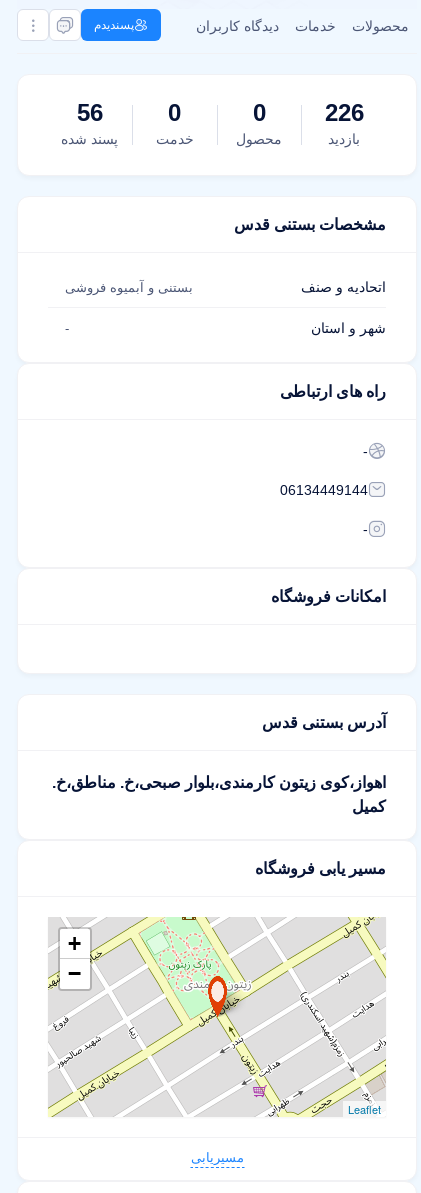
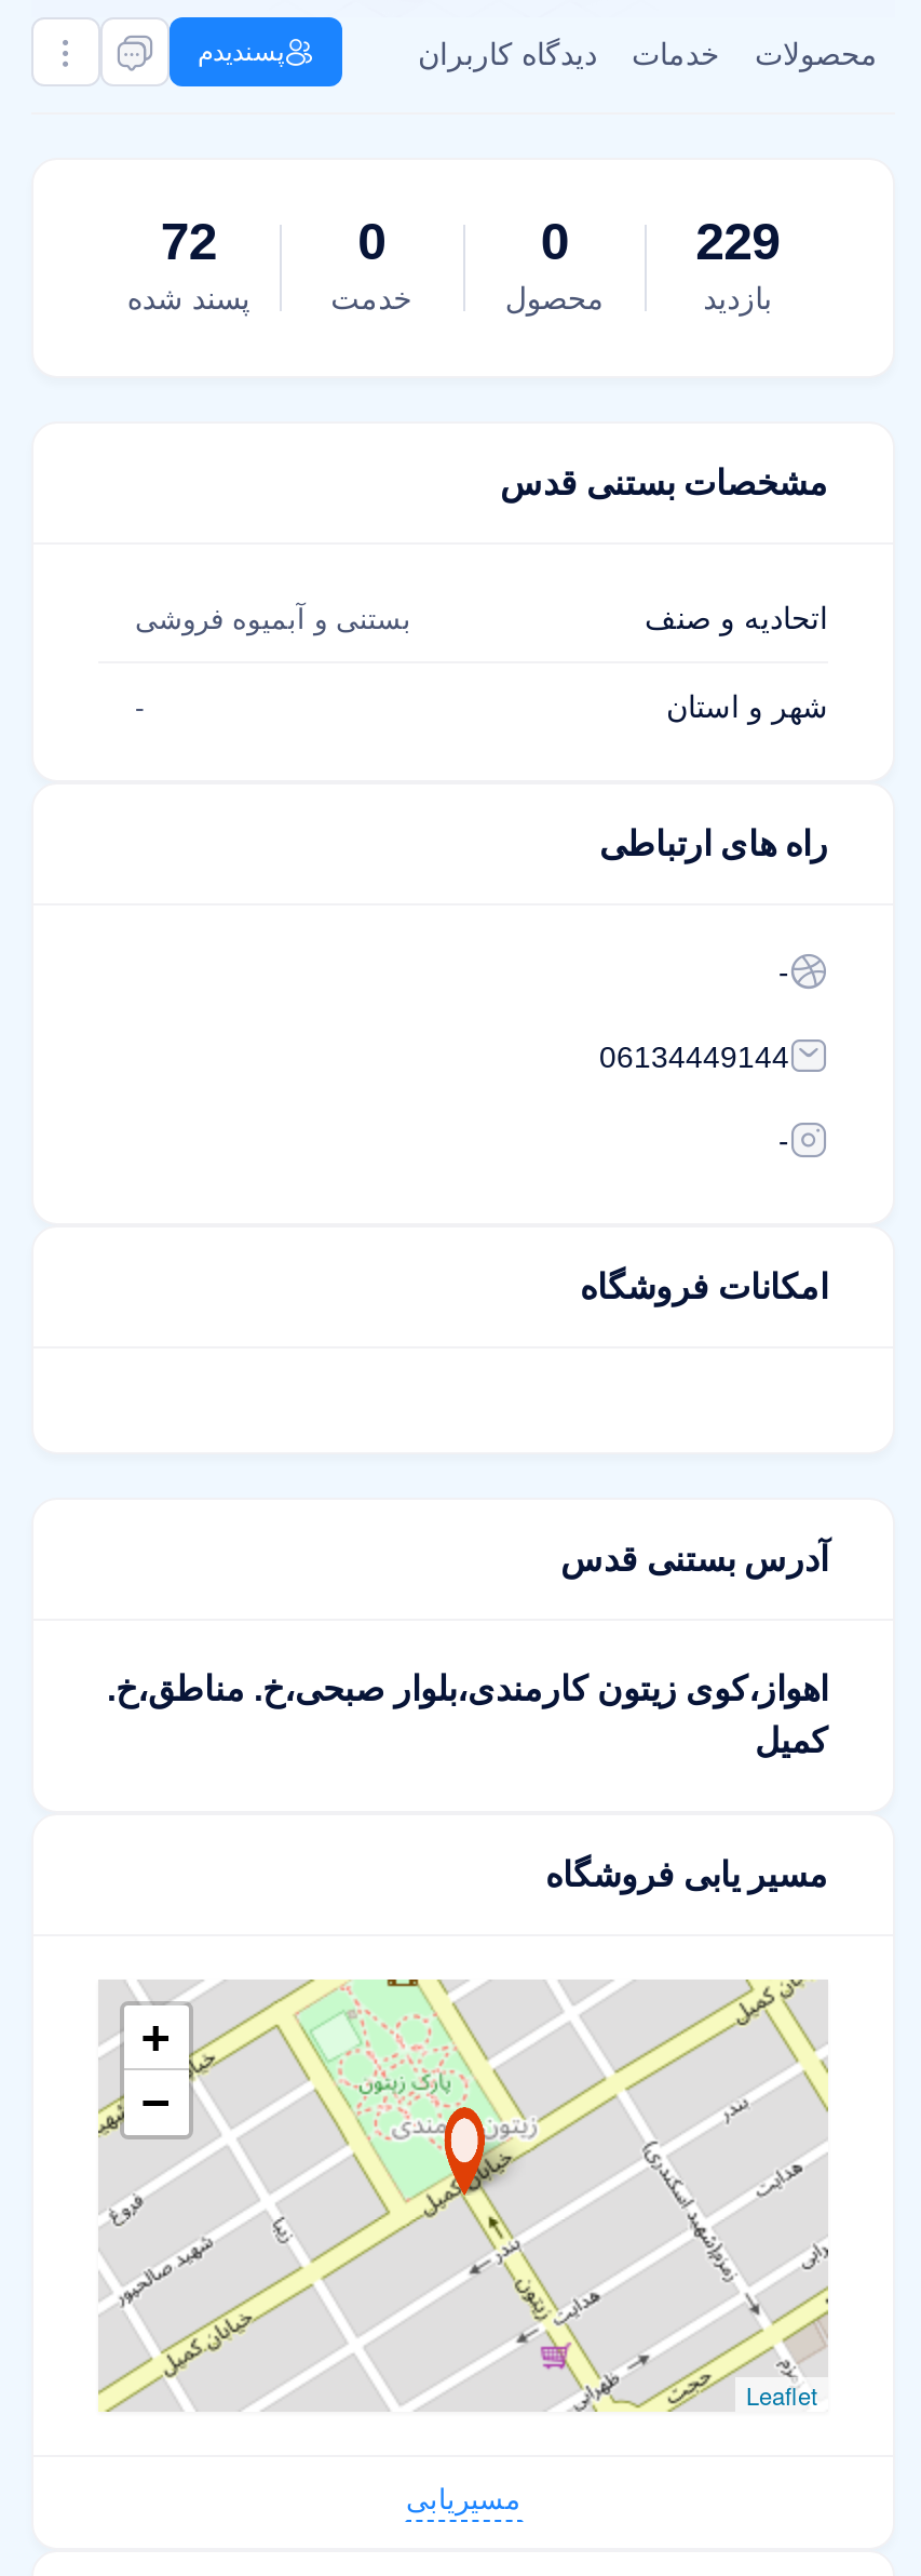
[77,99,103,126] 56 -> [161,212,217,270] 72
[325,99,364,126] 226 -> [696,212,780,270] 229

